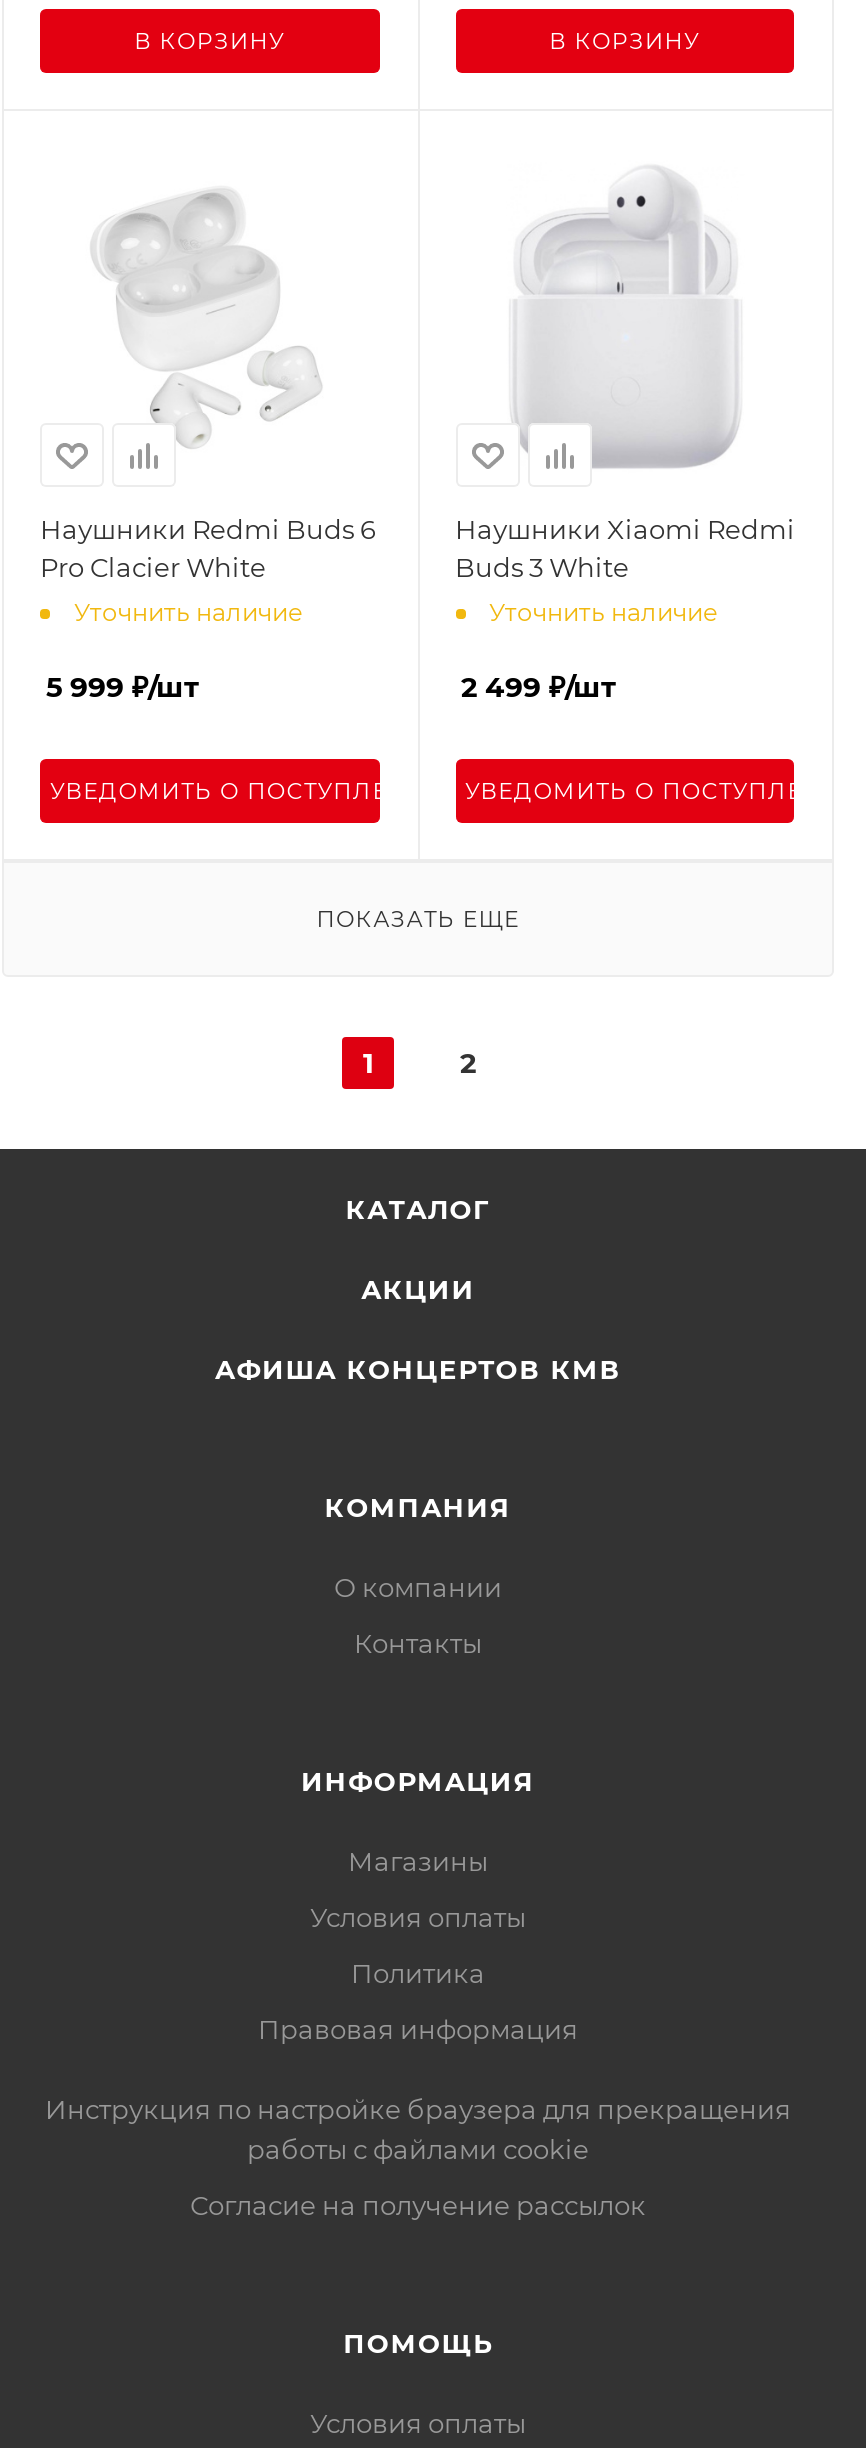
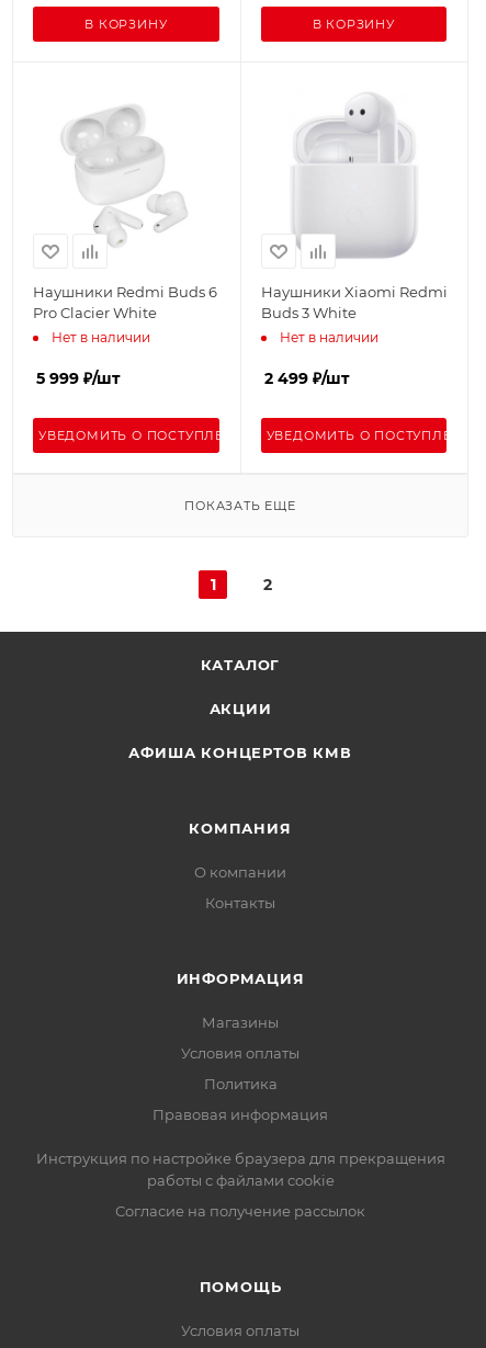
[74,596,302,626] Уточнить наличие -> [52,329,150,345] Нет в наличии
[489,596,717,626] Уточнить наличие -> [279,329,378,345] Нет в наличии

